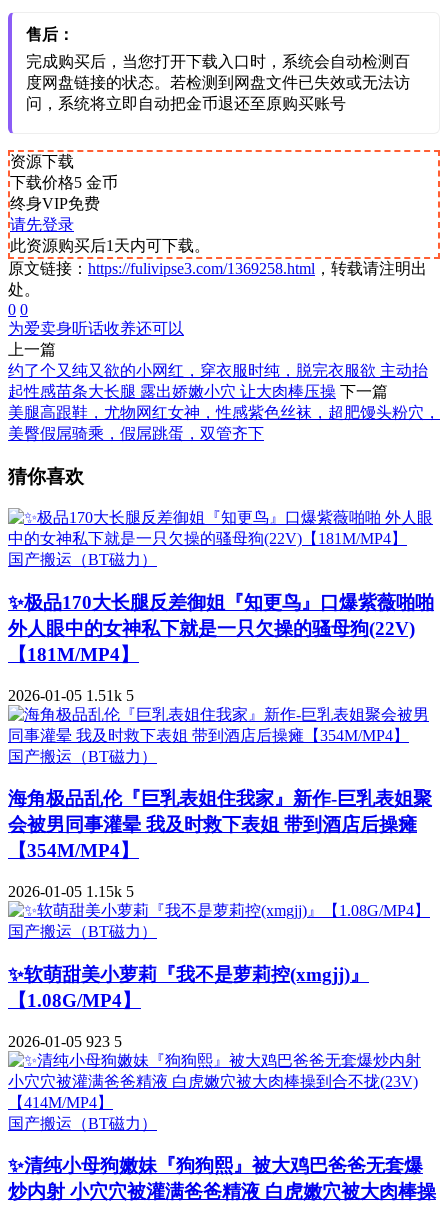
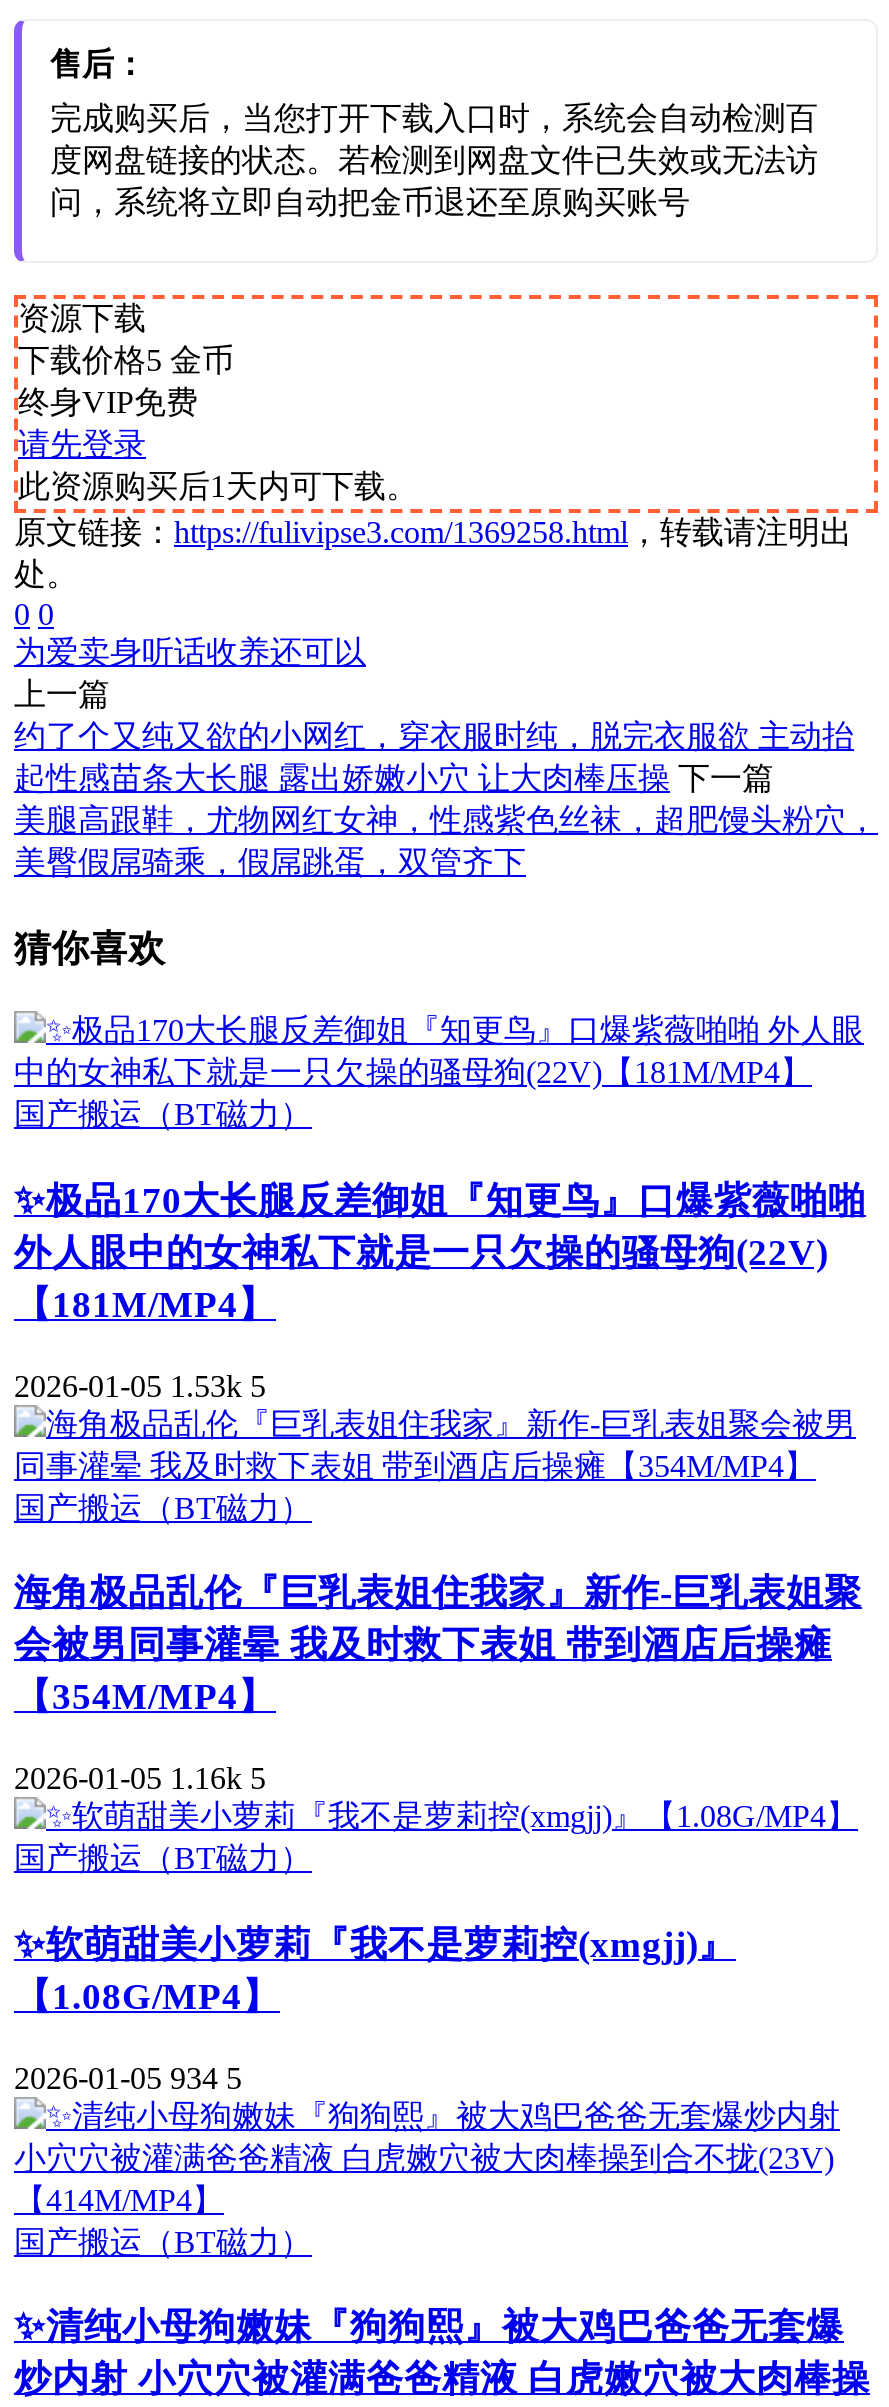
[8,687,134,704] 2026-01-05 1.51k 5 -> [14,1368,266,1402] 2026-01-05 1.53k 5
[8,883,134,900] 2026-01-05 1.15k 5 -> [14,1761,266,1795] 2026-01-05 1.16k 5
[8,1033,122,1050] 2026-01-05 923 5 -> [14,2060,242,2094] 2026-01-05 934 5

